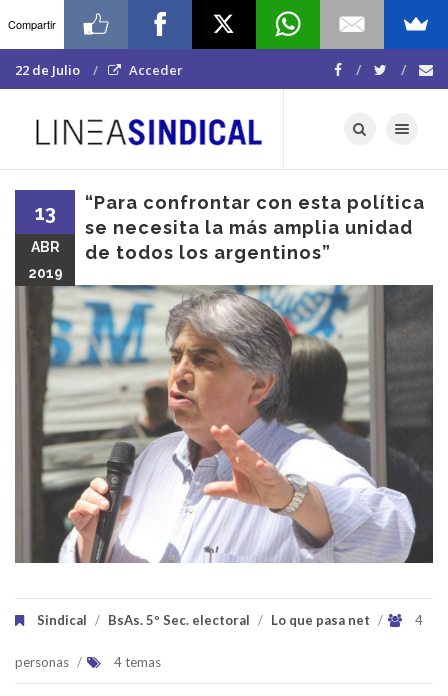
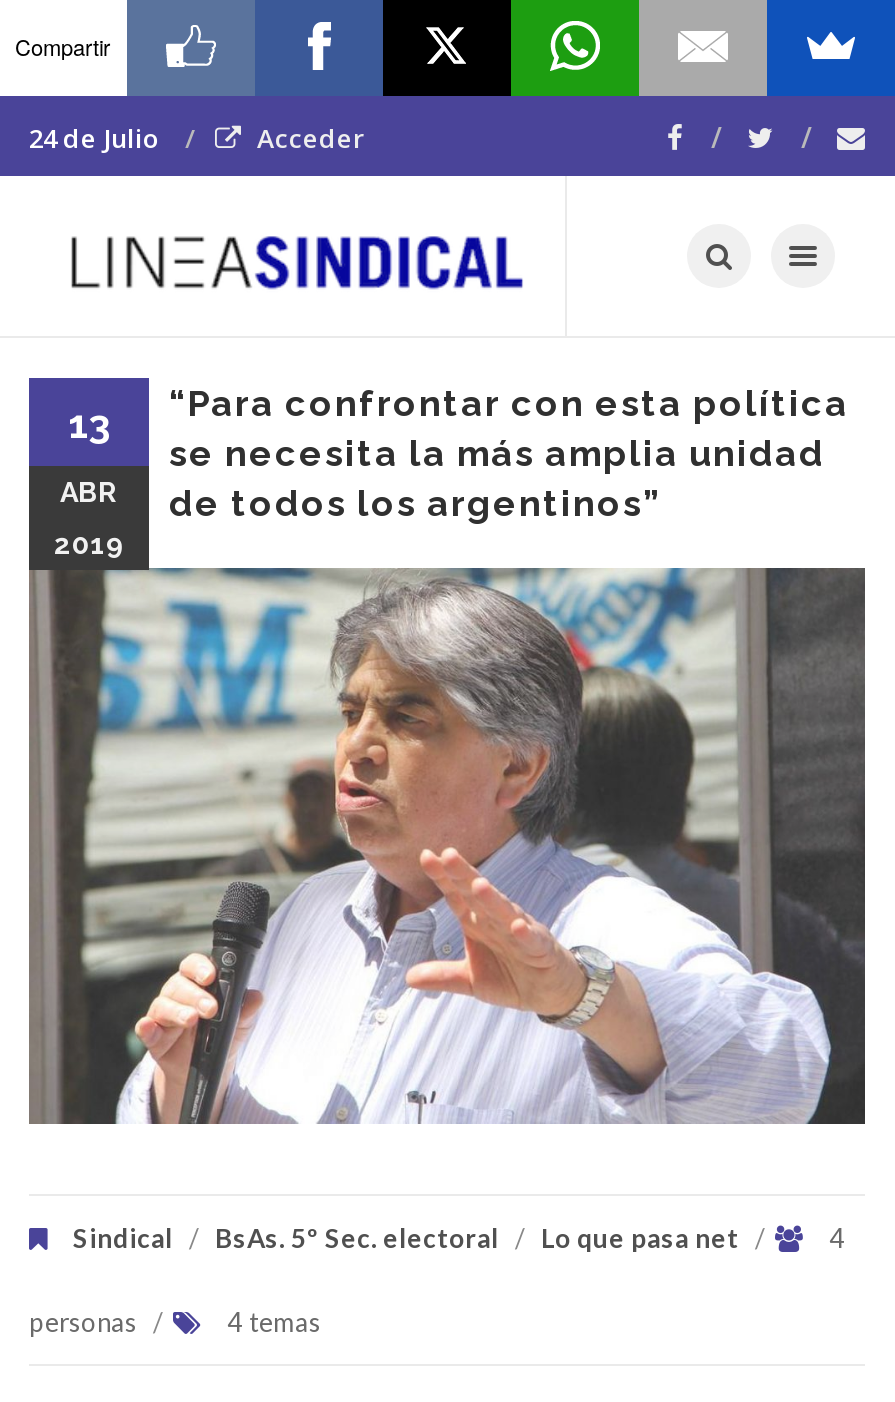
[15,61,83,79] 22 de Julio -> [29,120,165,156] 24 de Julio

